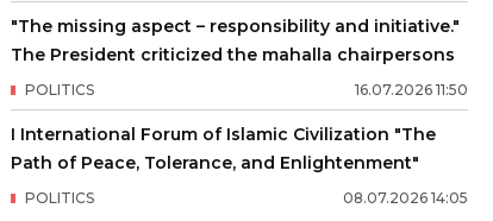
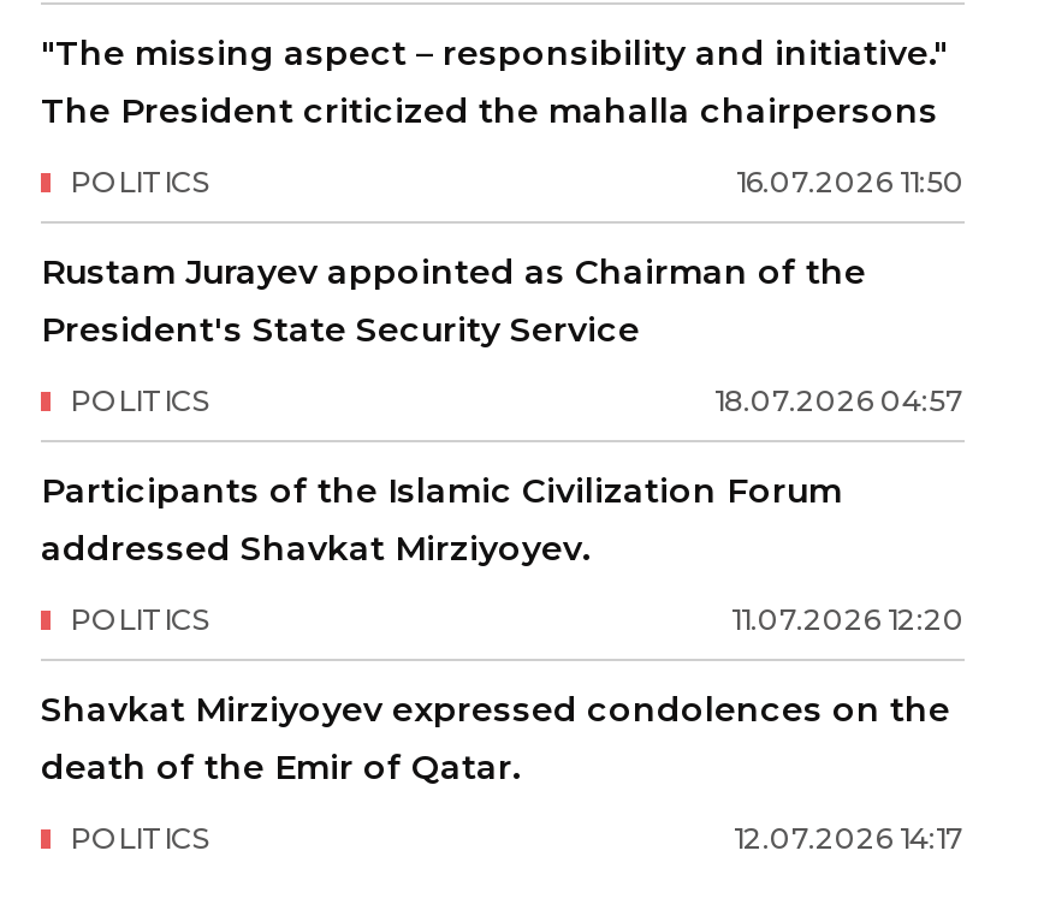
[11,124,468,207] I International Forum of Islamic Civilization "The | Path of Peace, Tolerance, and Enlightenment" | 08.07.2026 14:05 -> [41,251,965,857] Rustam Jurayev appointed as Chairman of the | President's State Security Service | 18.07.2026 04:57 | POLITICS | Participants of the Islamic Civilization Forum | addressed Shavkat Mirziyoyev. | 11.07.2026 12:20 | POLITICS | Shavkat Mirziyoyev expressed condolences on the | death of the Emir of Qatar. | 12.07.2026 14:17

